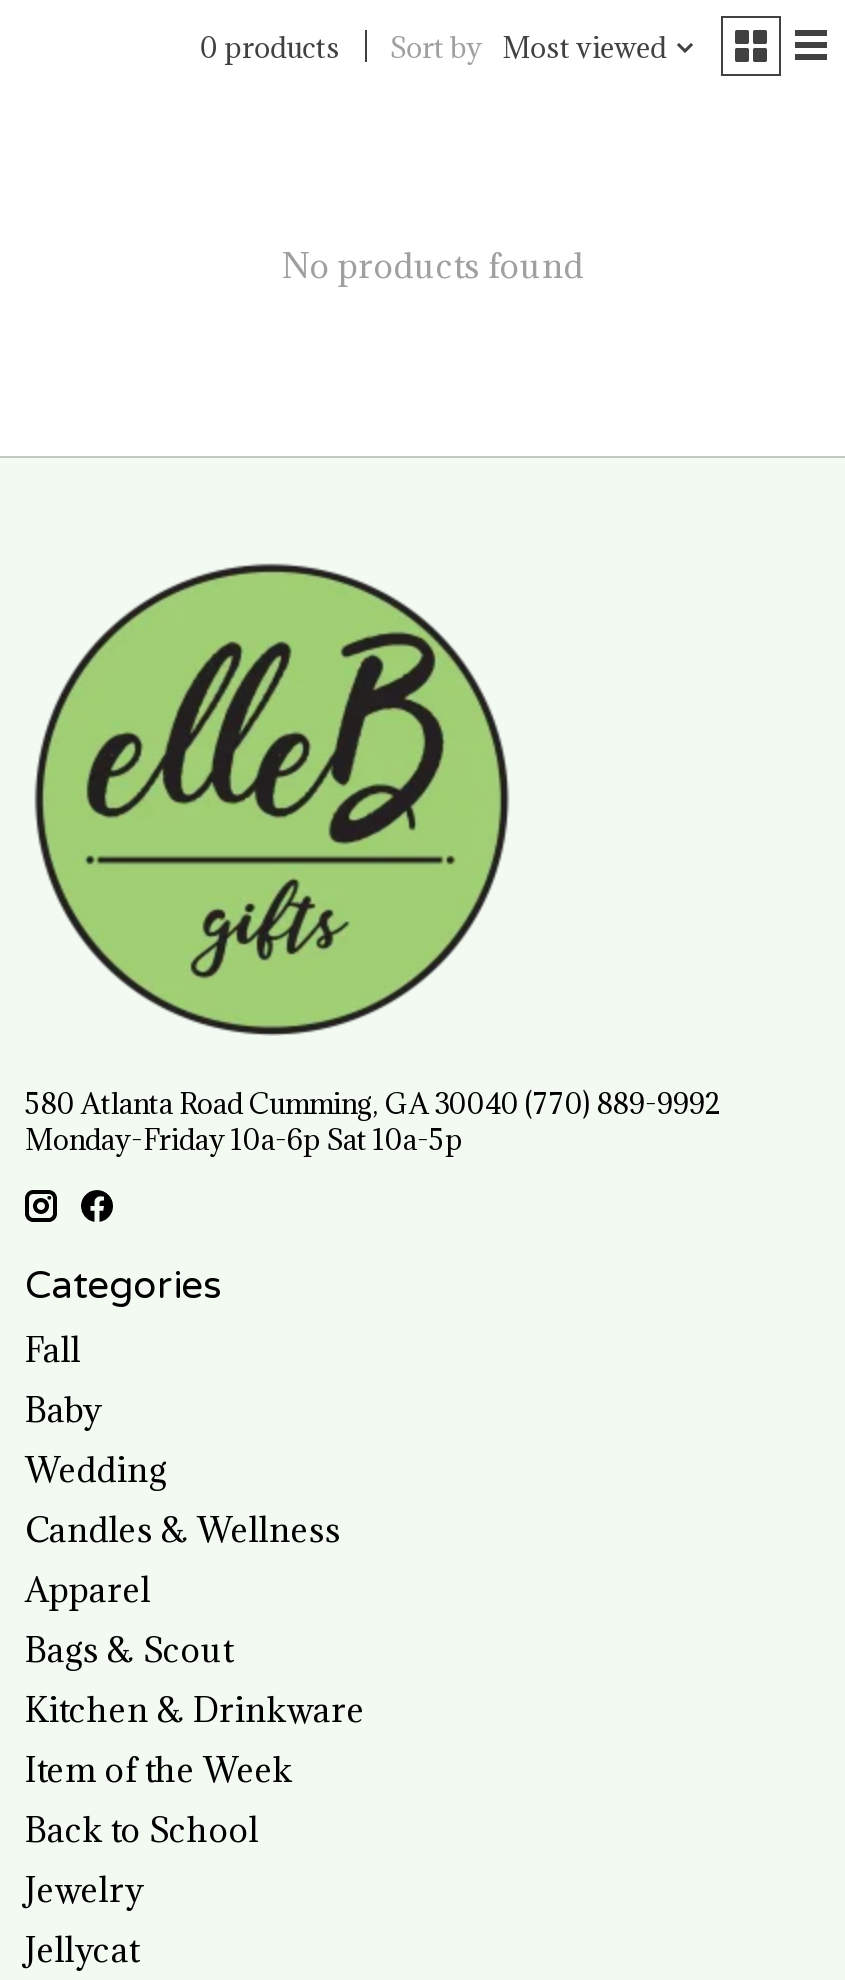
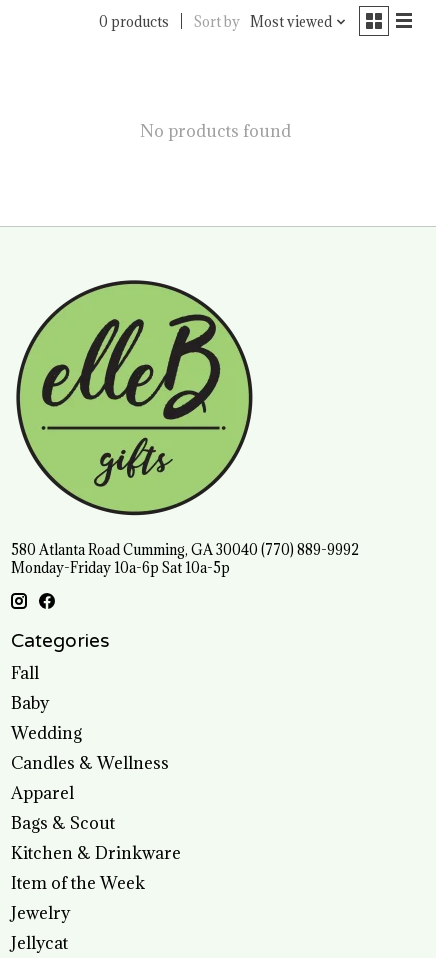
[25,1808,259,1852] Back to School -> none

